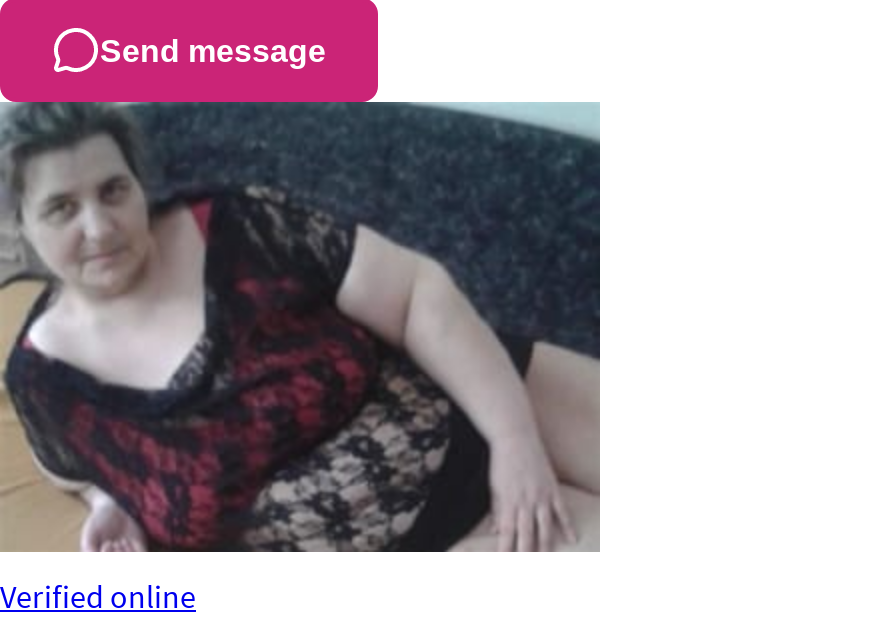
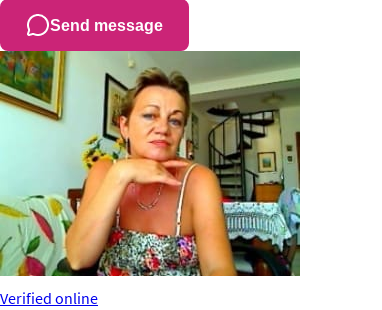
[6,100,602,554] [image] -> [3,50,301,277] [image]

